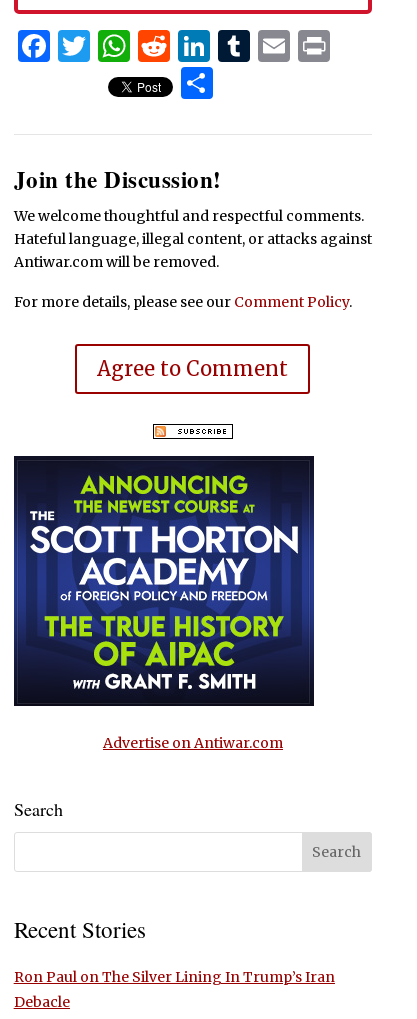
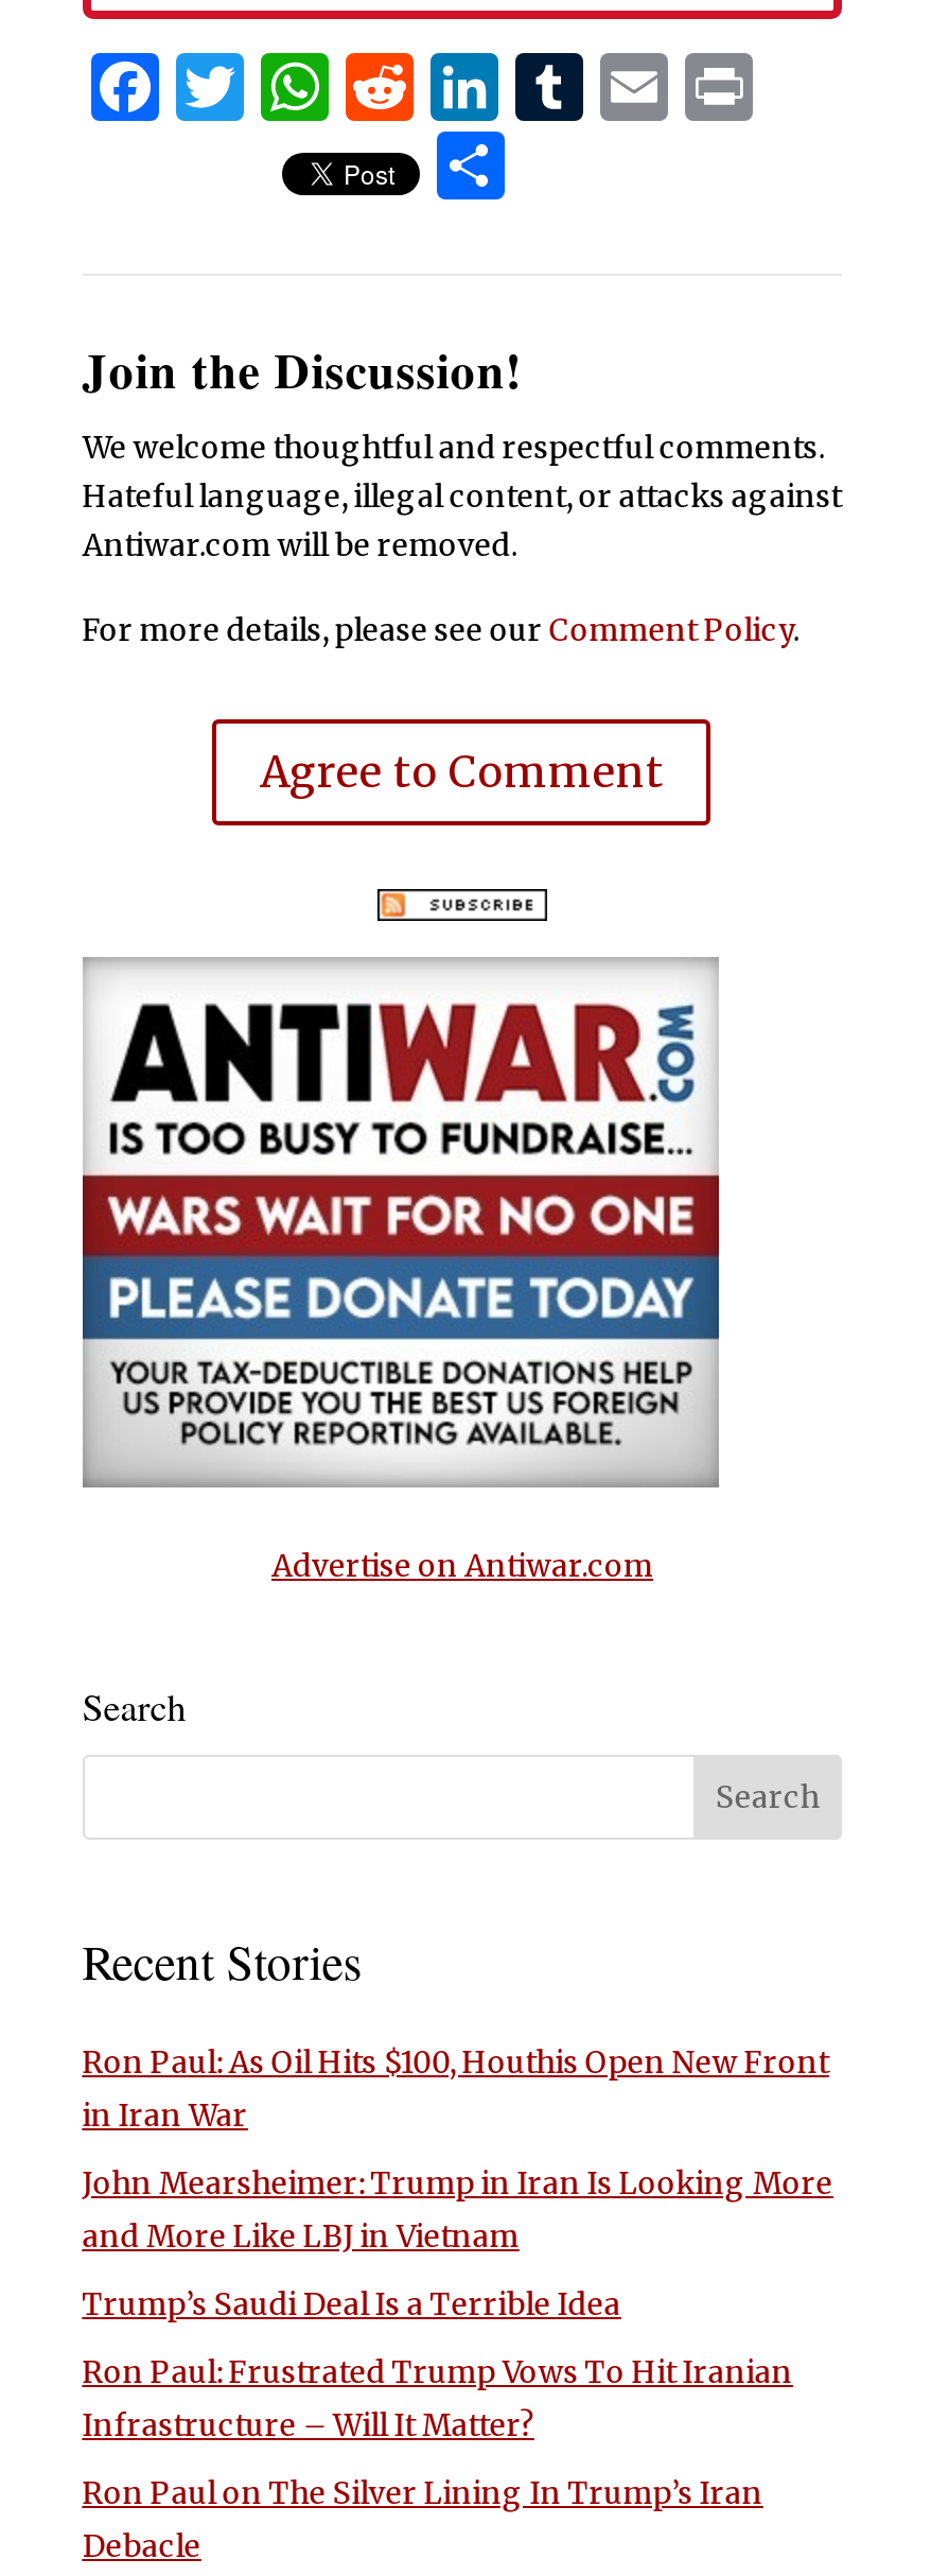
[13,456,315,706] [image] -> [81,959,721,1485] [image]
none -> [82,2044,833,2446] Ron Paul: As Oil Hits $100, Houthis Open New Front | in Iran War | John Mearsheimer: Trump in Iran Is Looking More | and More Like LBJ in Vietnam | Trump’s Saudi Deal Is a Terrible Idea | Ron Paul: Frustrated Trump Vows To Hit Iranian | Infrastructure – Will It Matter?

